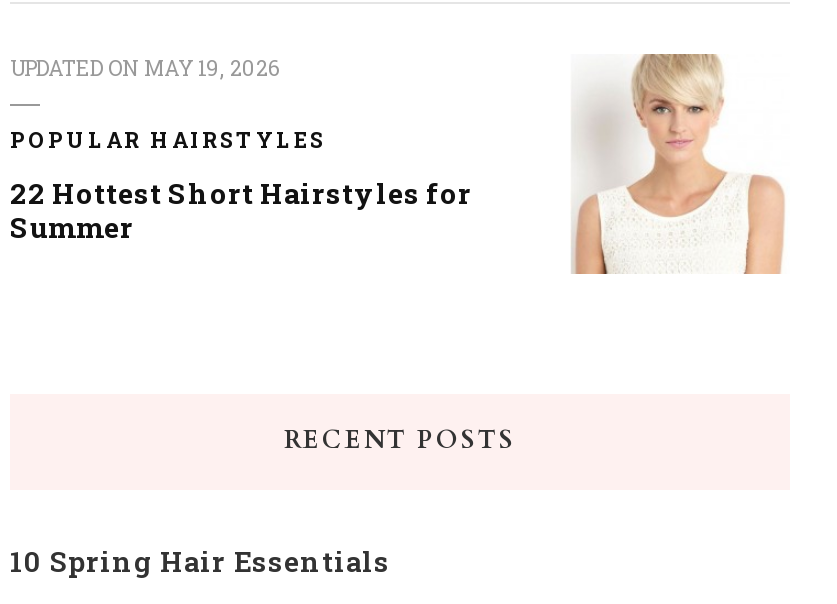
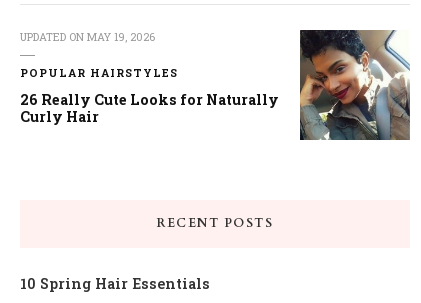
[570,52,790,276] [image] -> [299,29,411,141] [image]
[10,174,472,246] 22 Hottest Short Hairstyles for | Summer -> [20,90,279,126] 26 Really Cute Looks for Naturally | Curly Hair

